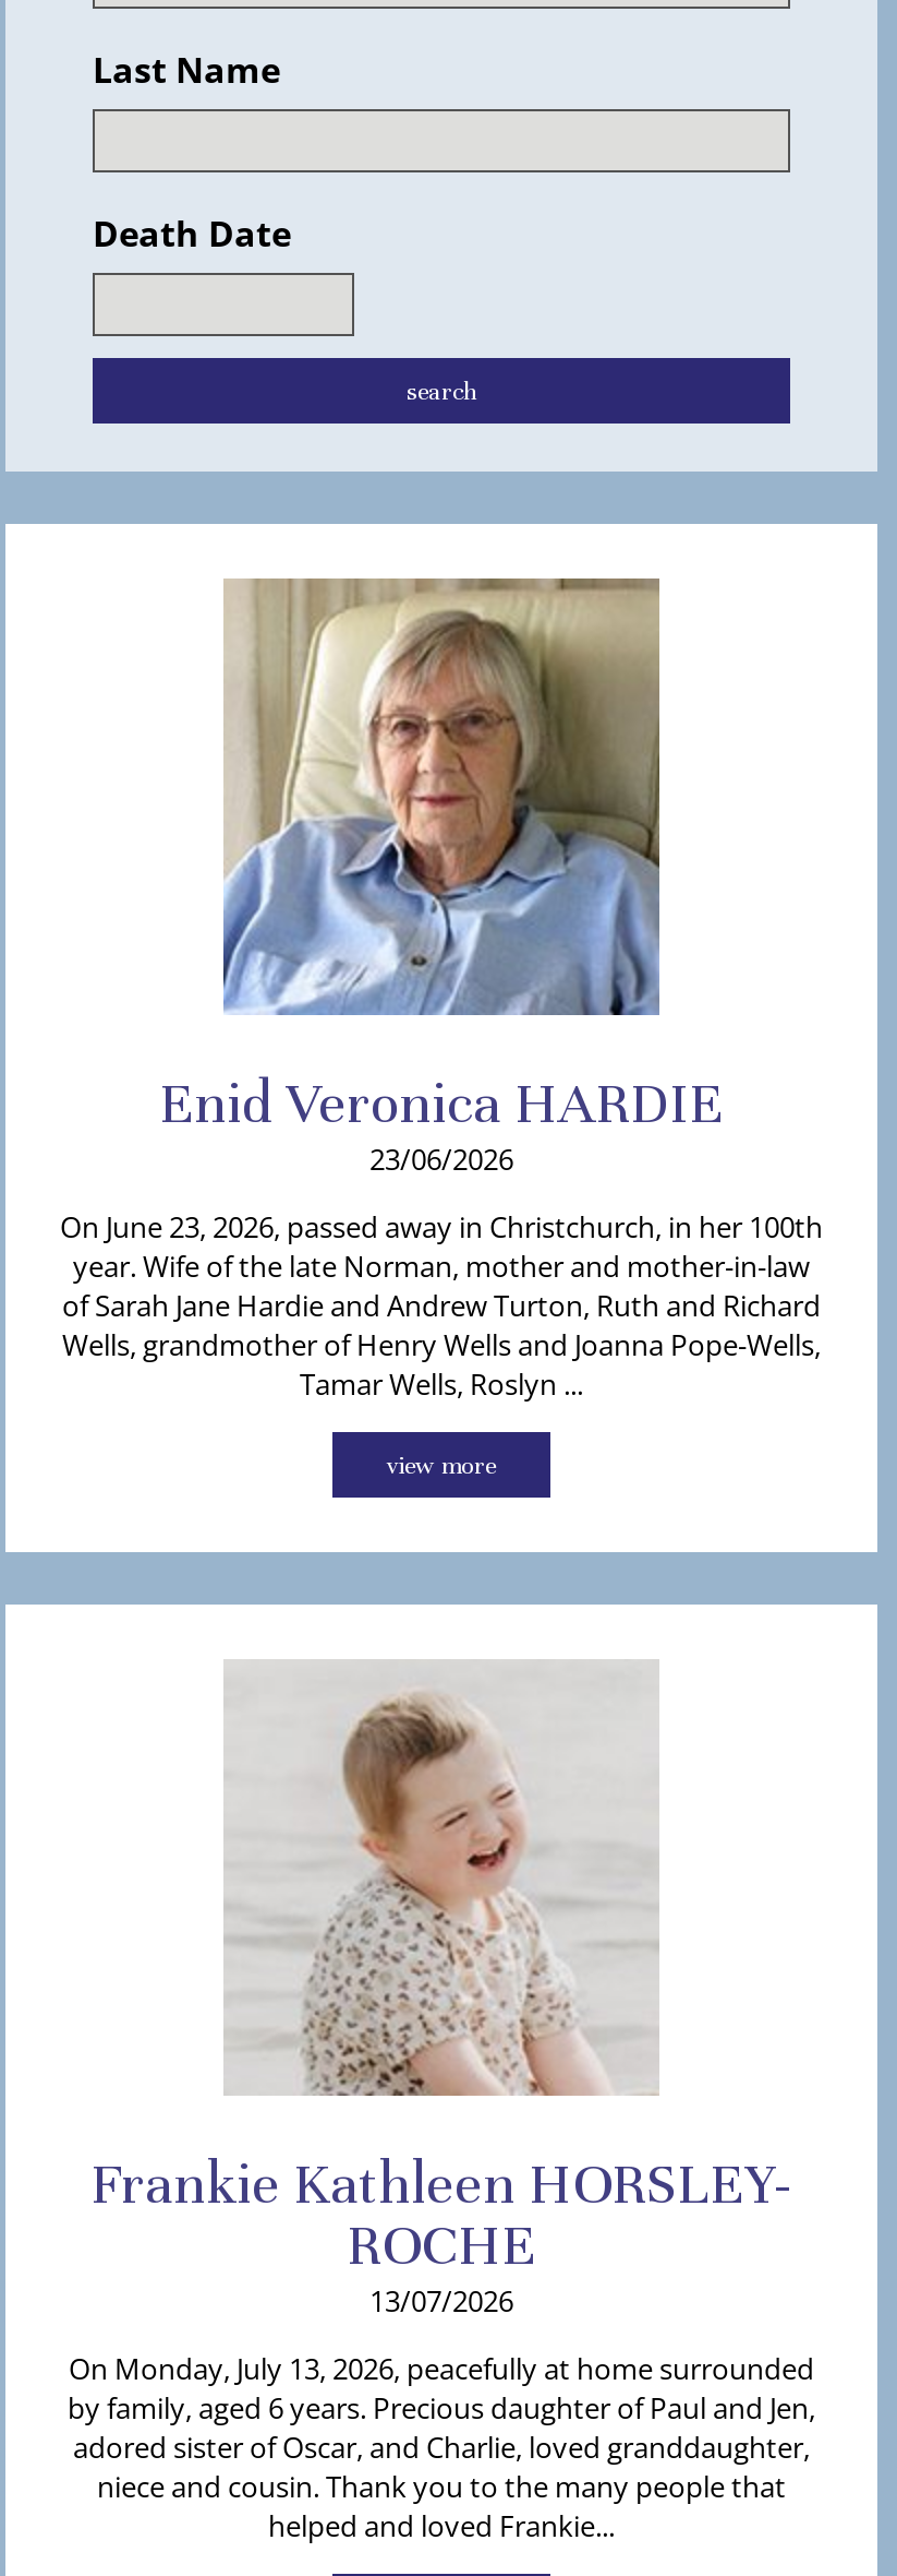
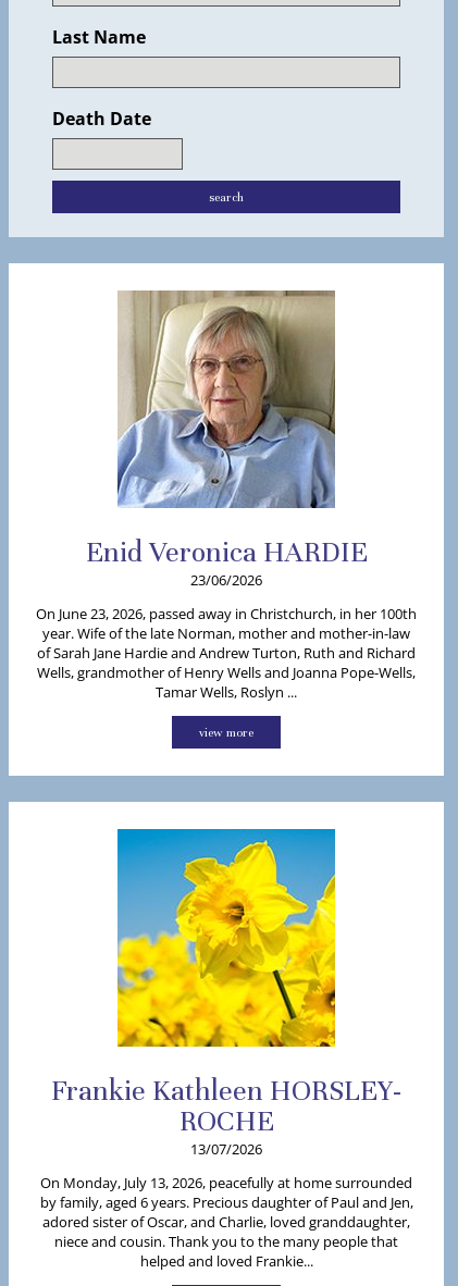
[223,1659,659,2098] [image] -> [116,828,336,1048] [image]

